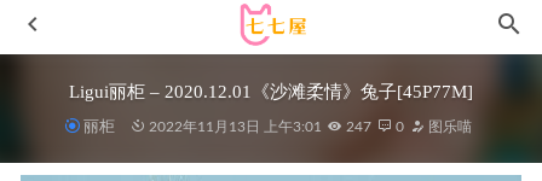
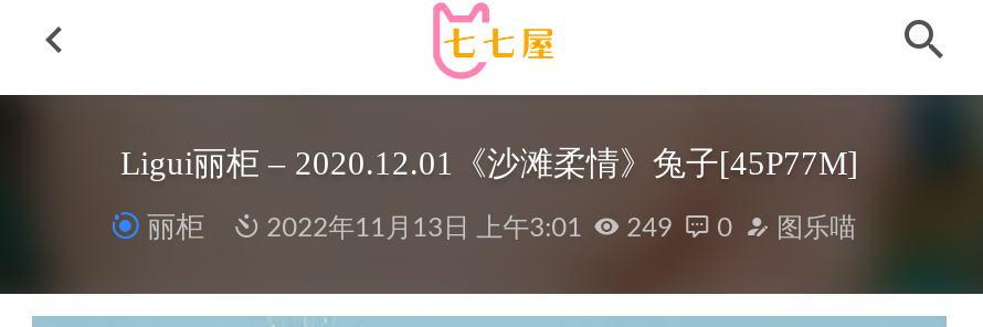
[343,119,372,133] 247 -> [620,213,673,240] 249

